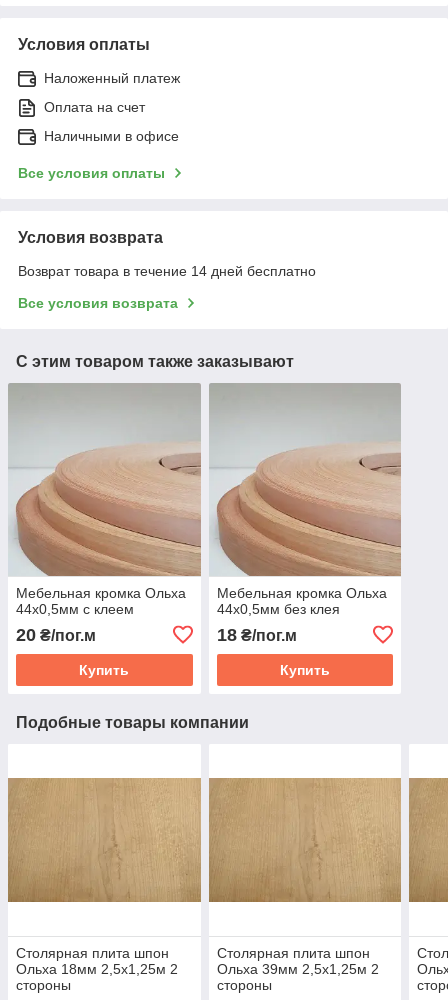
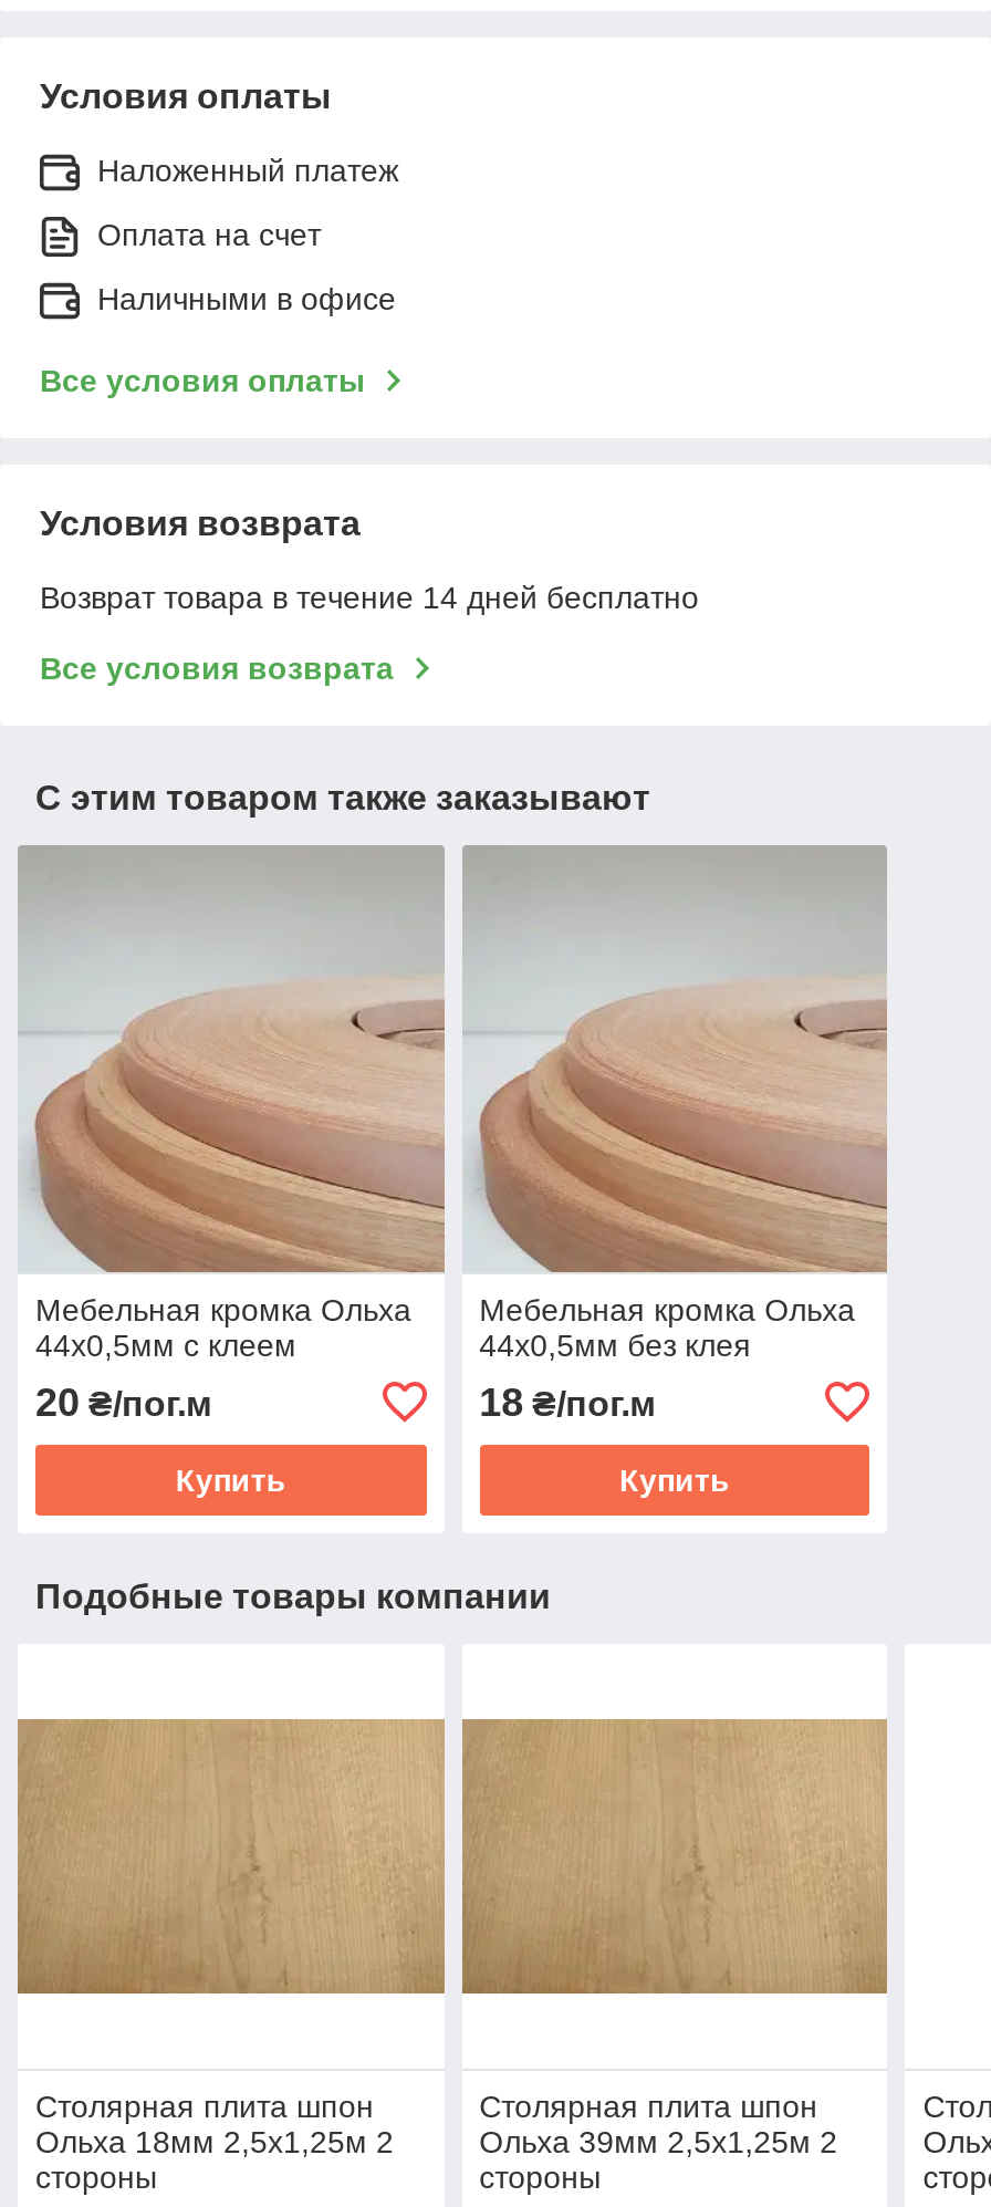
[408,777,445,903] [image] -> none

